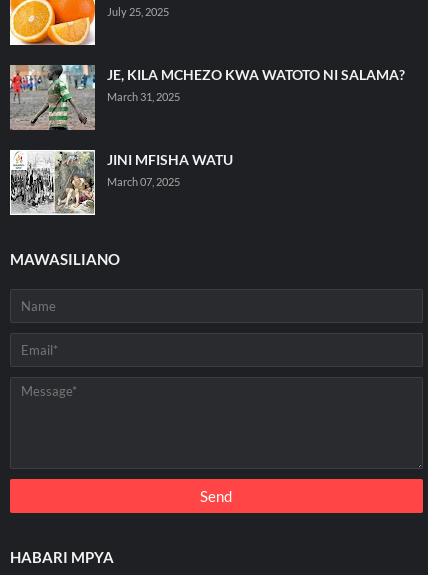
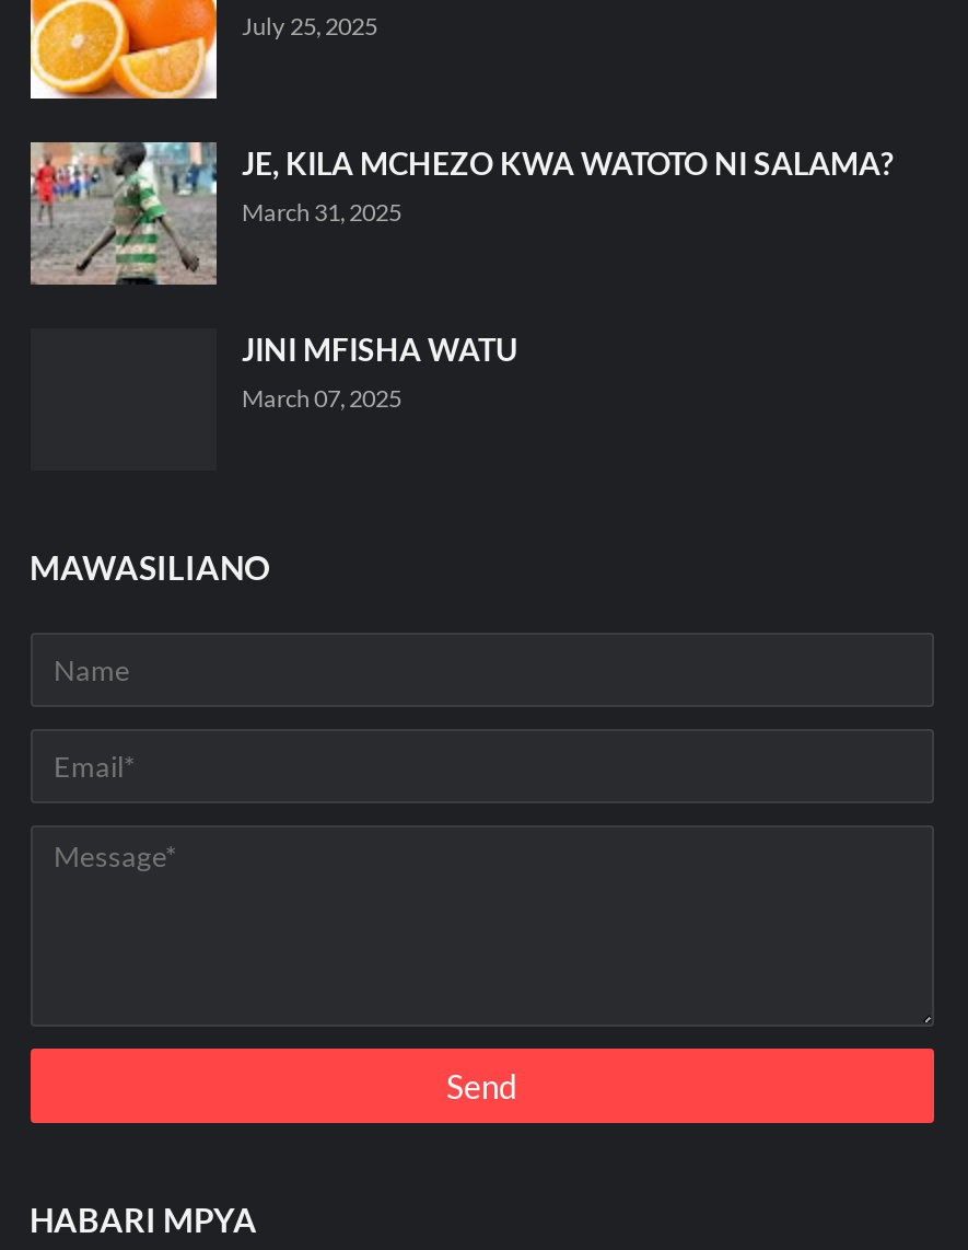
[9,149,96,216] [image] -> none

